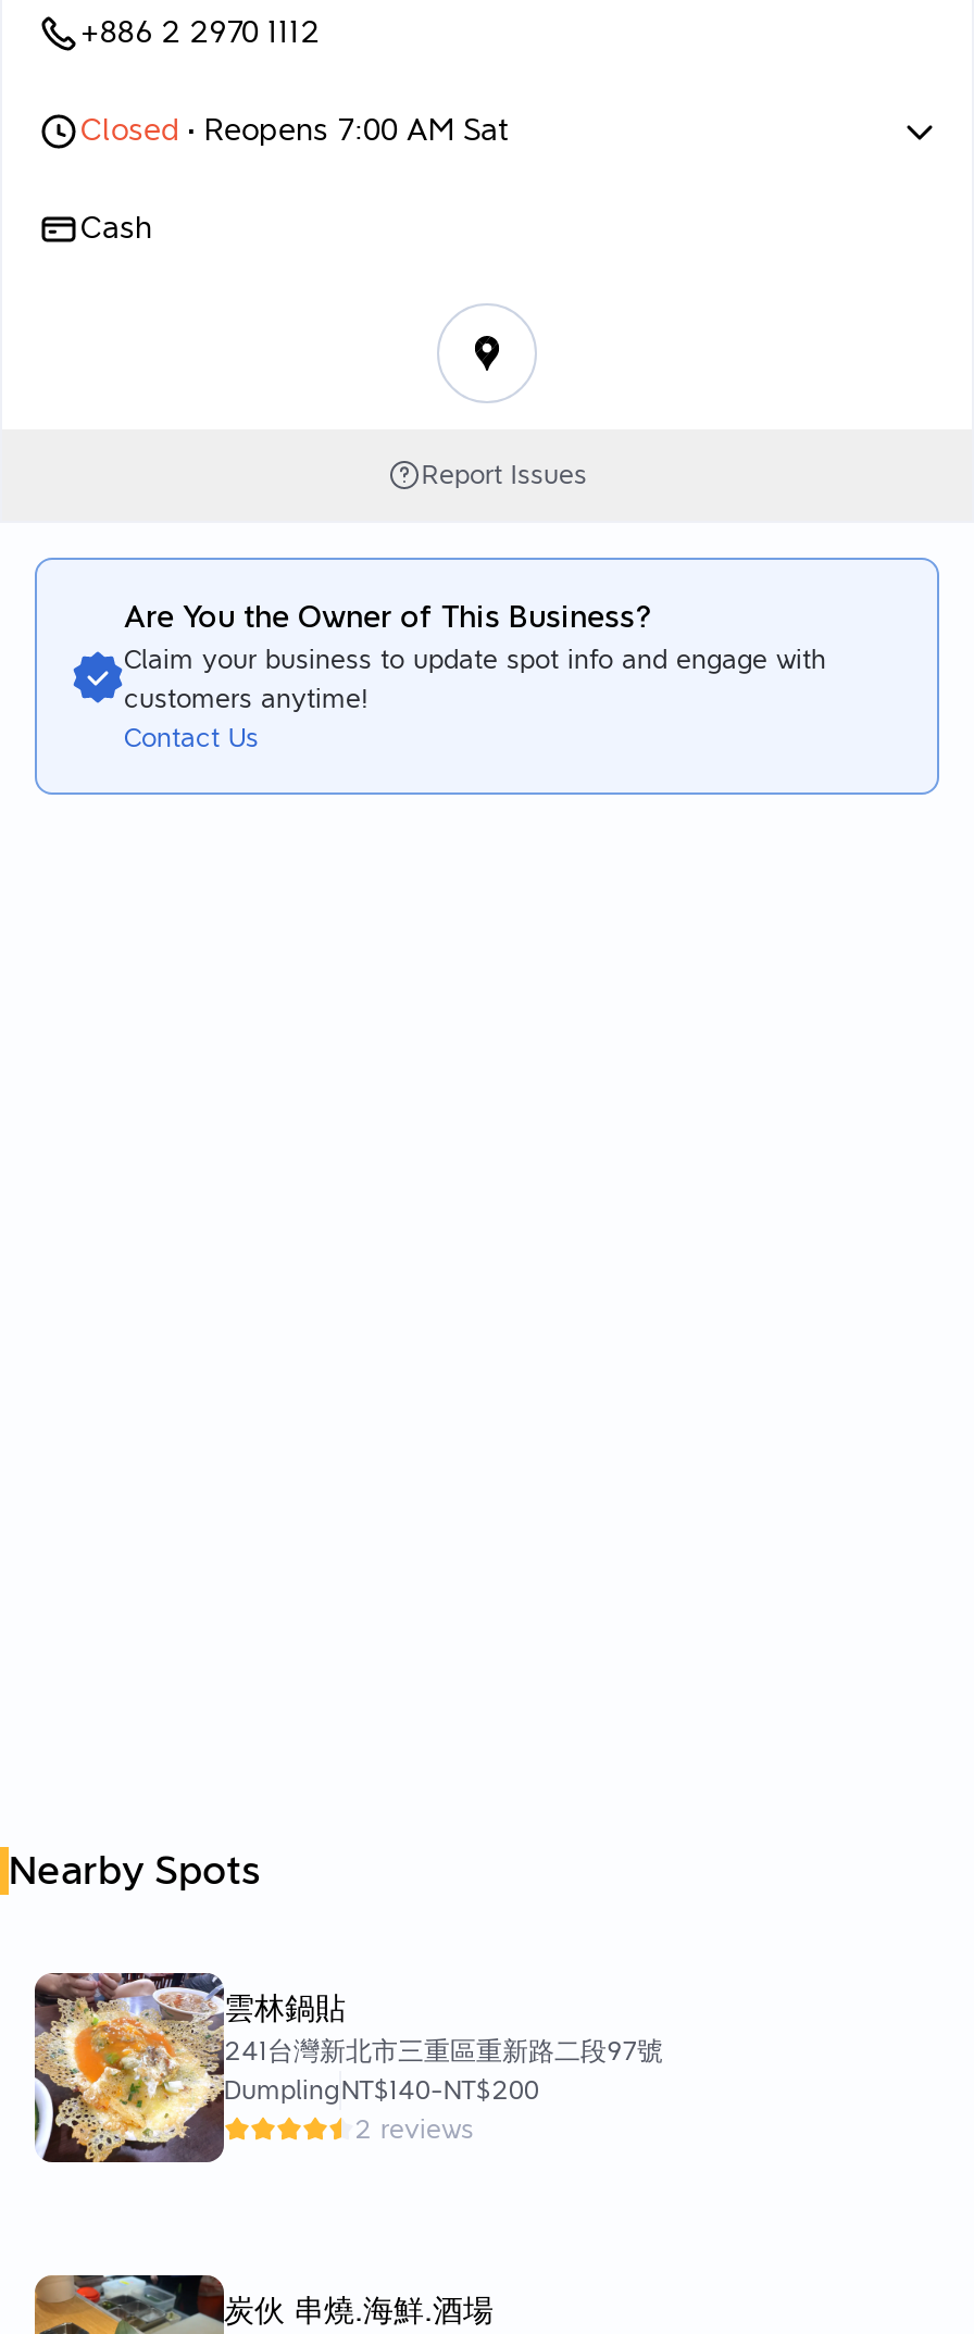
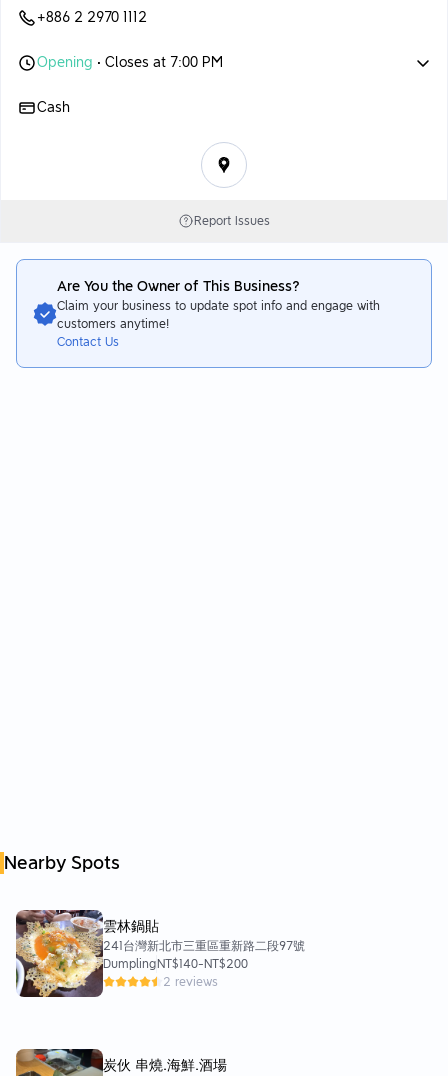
[80,113,509,147] Closed • Reopens 7:00 AM Sat -> [37,54,223,70] Opening • Closes at 7:00 PM

